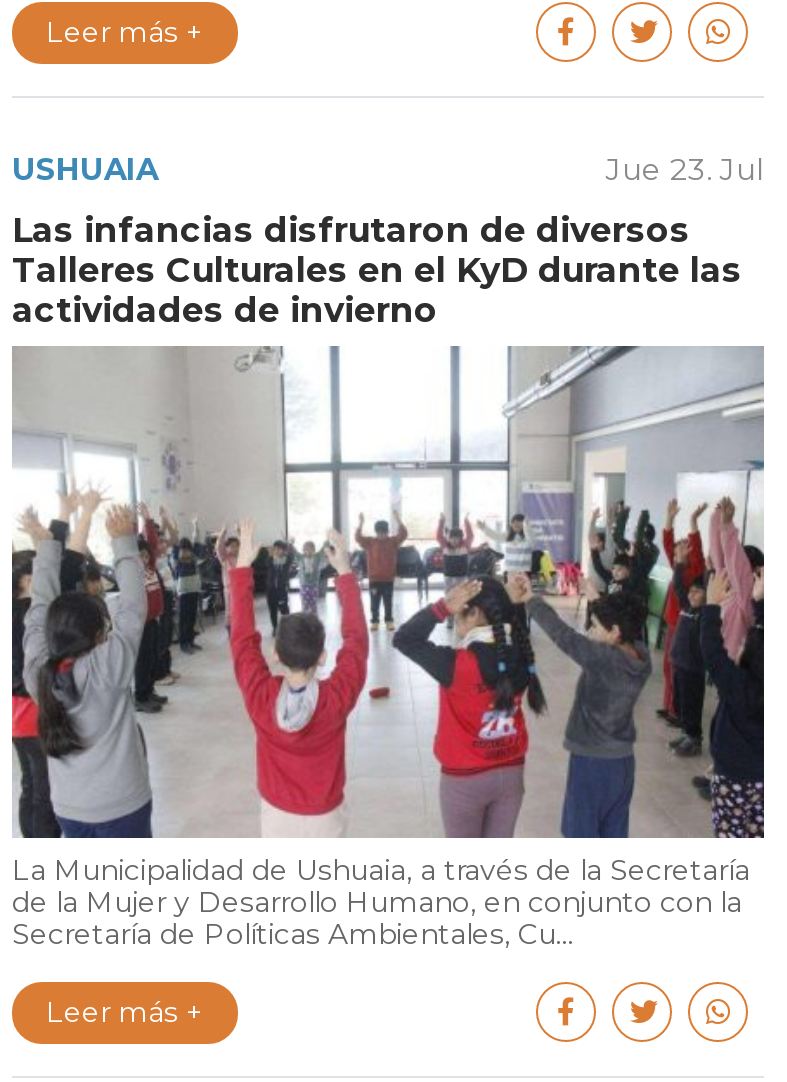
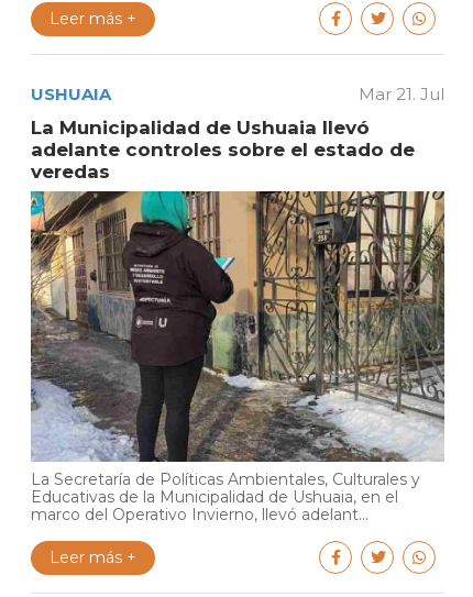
[606,150,764,188] Jue 23. Jul -> [359,84,444,105] Mar 21. Jul
[12,210,742,330] Las infancias disfrutaron de diversos | Talleres Culturales en el KyD durante las | actividades de invierno -> [31,117,415,183] La Municipalidad de Ushuaia llevó | adelante controles sobre el estado de | veredas
[10,346,766,953] [image] | La Municipalidad de Ushuaia, a través de la Secretaría | de la Mujer y Desarrollo Humano, en conjunto con la | Secretaría de Políticas Ambientales, Cu... -> [30,190,446,525] [image] | La Secretaría de Políticas Ambientales, Culturales y | Educativas de la Municipalidad de Ushuaia, en el | marco del Operativo Invierno, llevó adelant...

